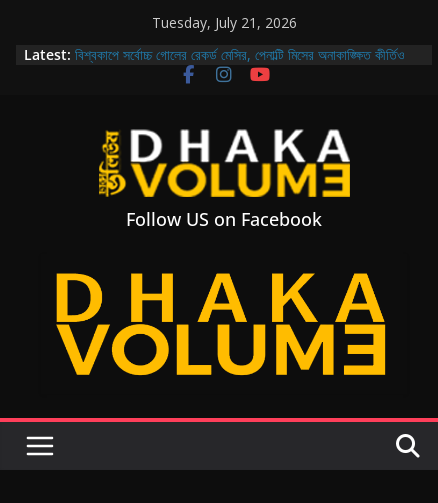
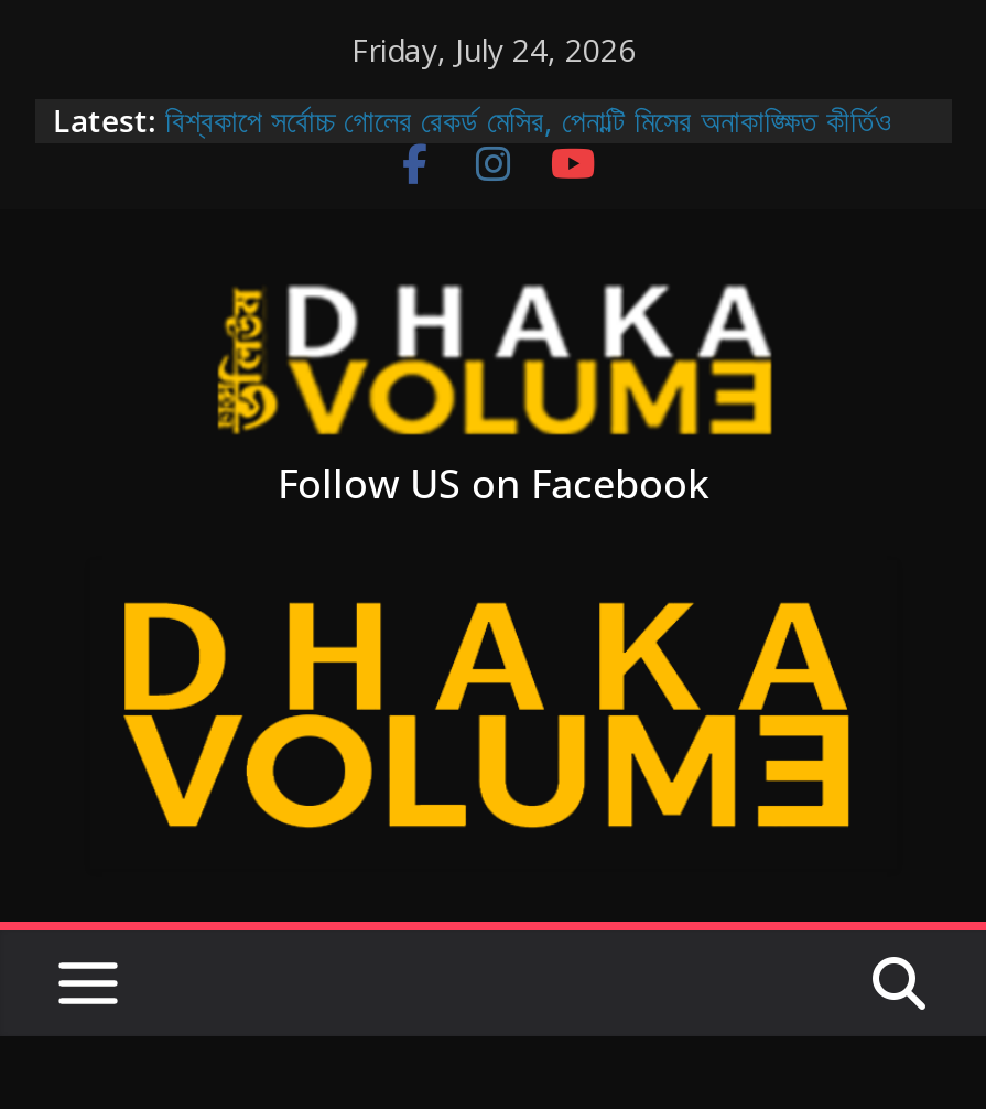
[151,13,296,32] Tuesday, July 21, 2026 -> [351,29,636,71] Friday, July 24, 2026

